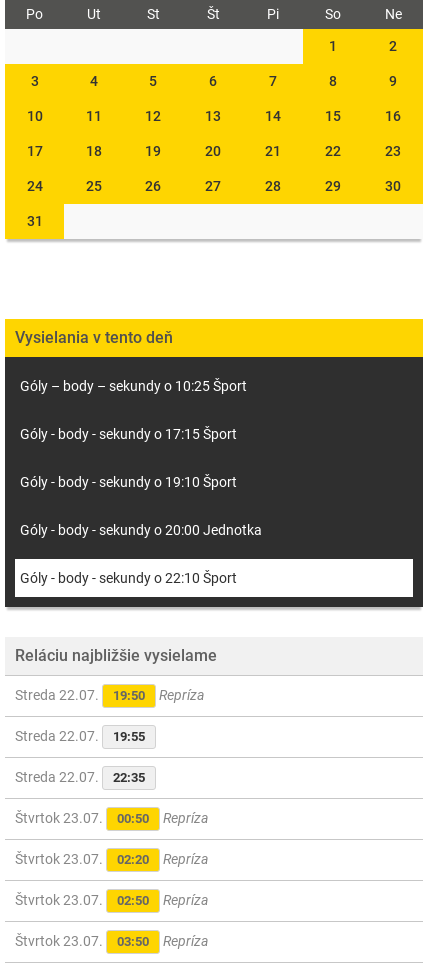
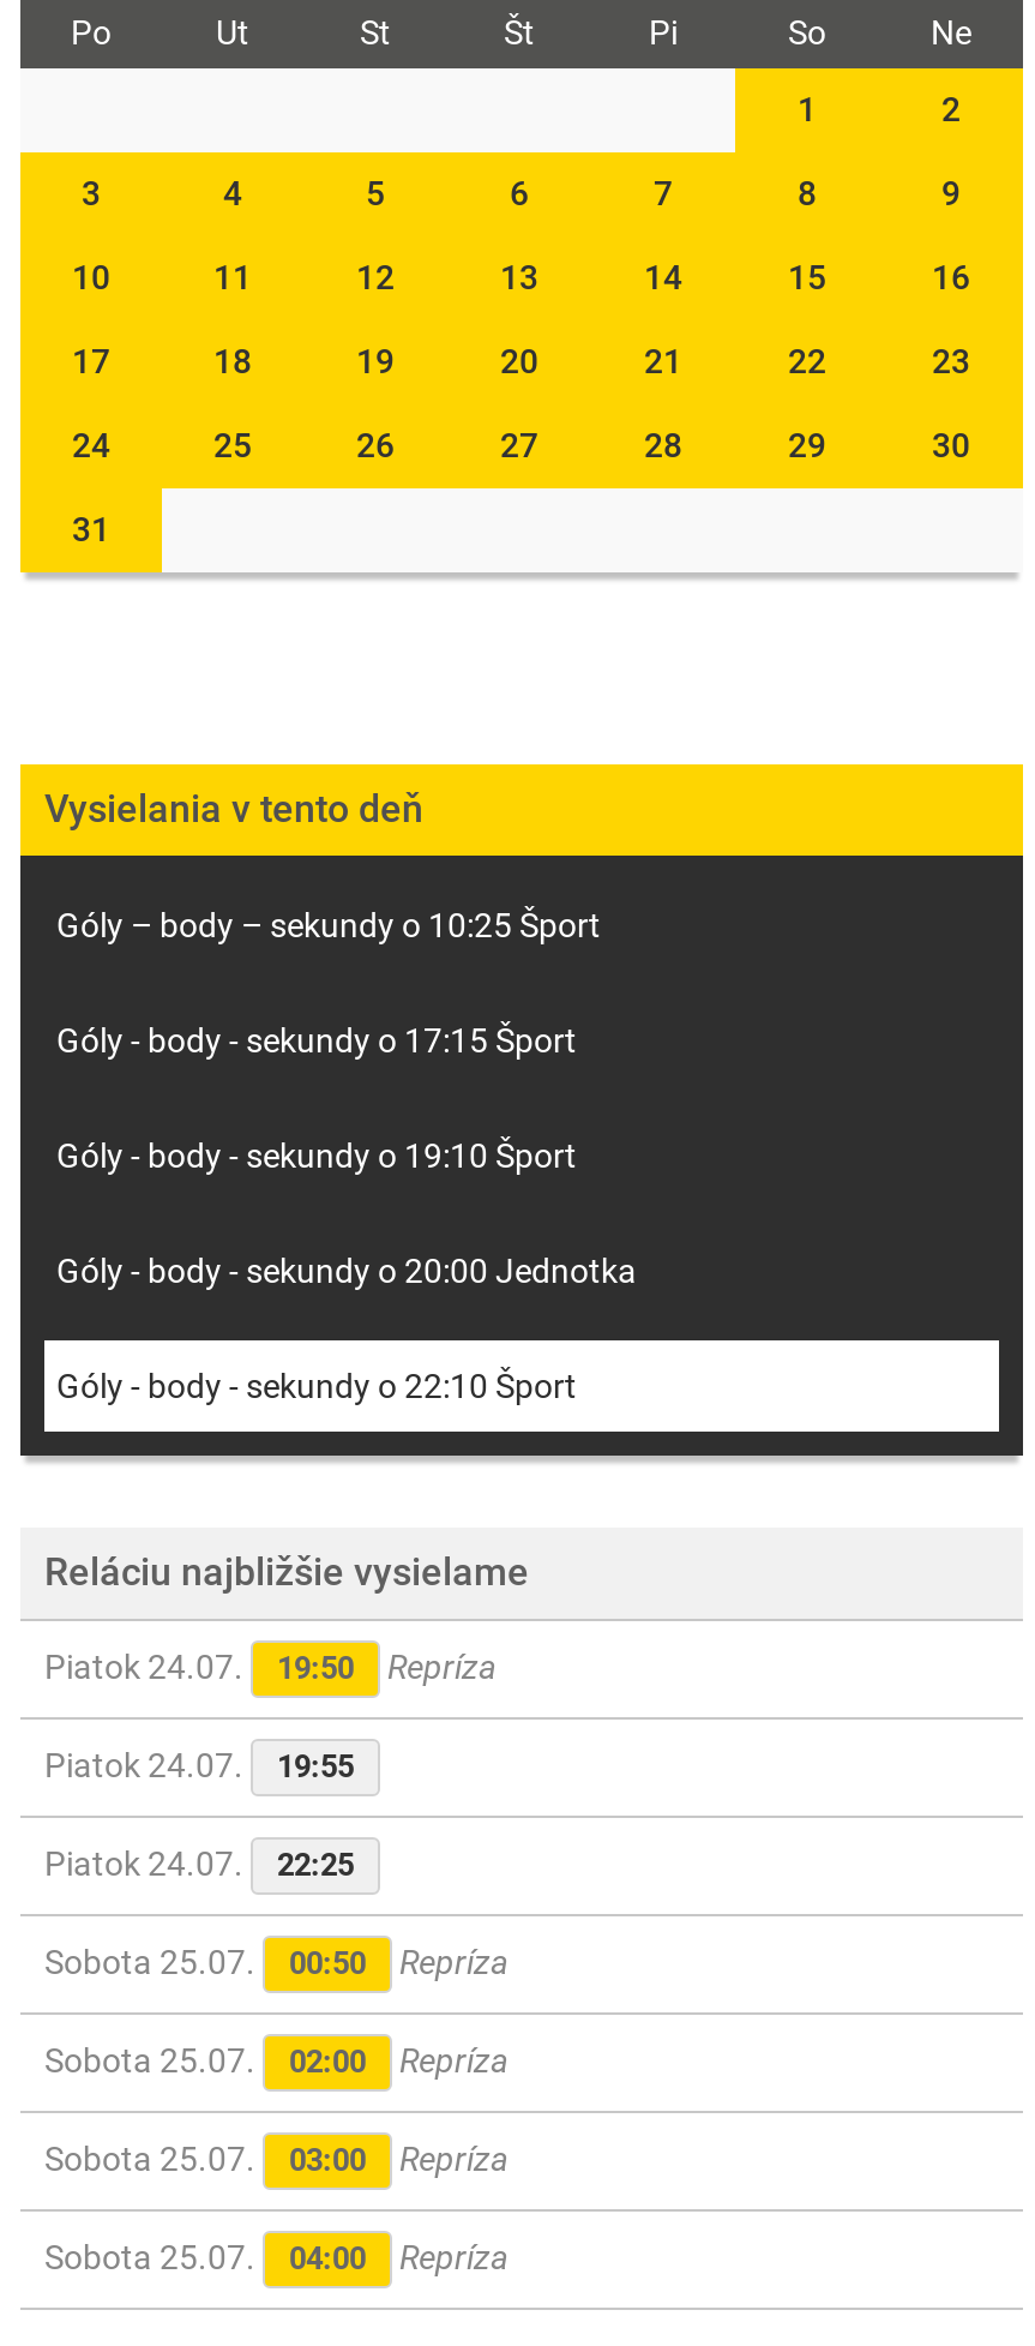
[15,687,204,703] Streda 22.07. 19:50 Repríza -> [44,1648,495,1686] Piatok 24.07. 19:50 Repríza
[15,728,145,744] Streda 22.07. 19:55 -> [44,1746,354,1785] Piatok 24.07. 19:55
[15,769,145,785] Streda 22.07. | 22:35 -> [44,1845,354,1883] Piatok 24.07. | 22:25
[15,810,208,826] Štvrtok 23.07. 00:50 Repríza -> [44,1943,507,1981] Sobota 25.07. 00:50 Repríza
[15,851,149,867] Štvrtok 23.07. | 02:20 -> [44,2041,366,2080] Sobota 25.07. | 02:00
[15,892,149,908] Štvrtok 23.07. | 02:50 -> [44,2140,366,2178] Sobota 25.07. | 03:00
[15,933,149,949] Štvrtok 23.07. | 03:50 -> [44,2238,366,2277] Sobota 25.07. | 04:00

